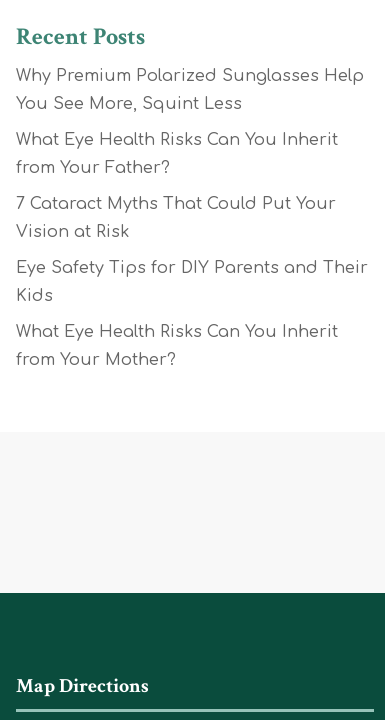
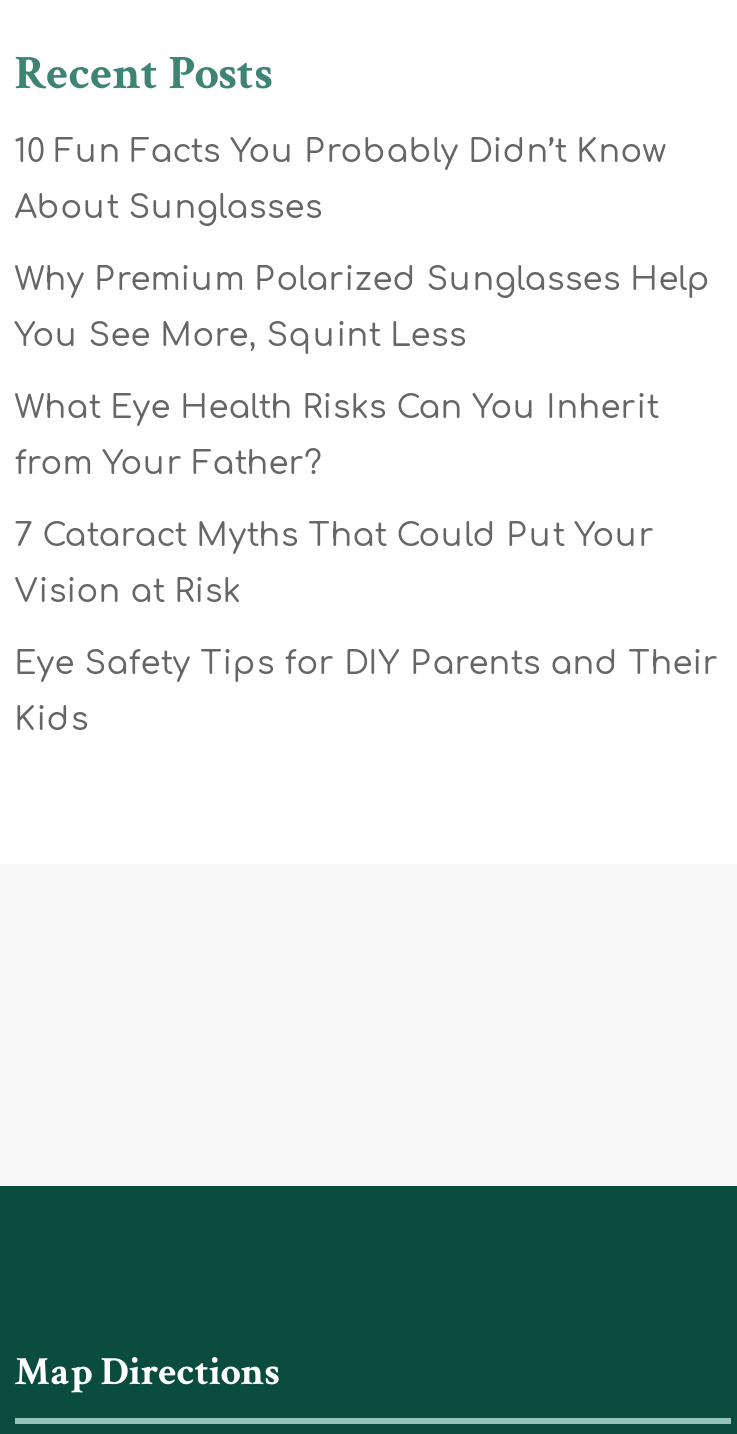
none -> [15,134,667,226] 10 Fun Facts You Probably Didn’t Know | About Sunglasses
moved [16,67,368,305] -> [15,262,719,738]: Why Premium Polarized Sunglasses Help | You See More, Squint Less | What Eye Health Risks Can You Inherit | from Your Father? | 7 Cataract Myths That Could Put Your | Vision at Risk | Eye Safety Tips for DIY Parents and Their | Kids
[16,323,338,369] What Eye Health Risks Can You Inherit | from Your Mother? -> none

